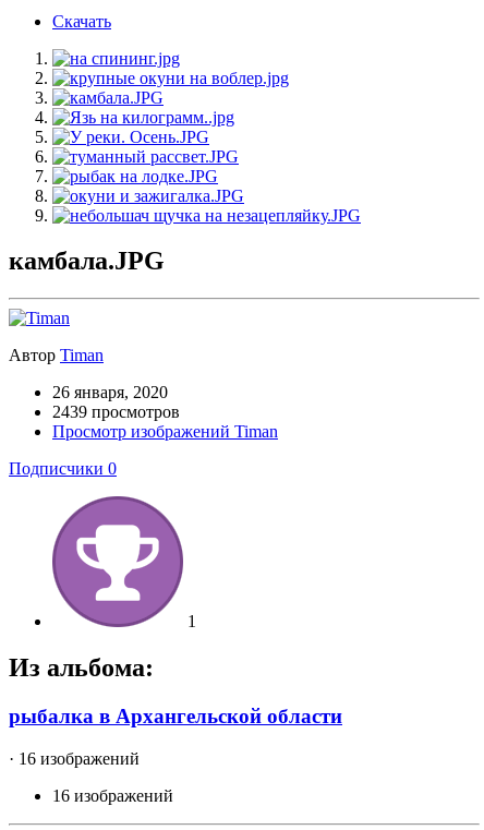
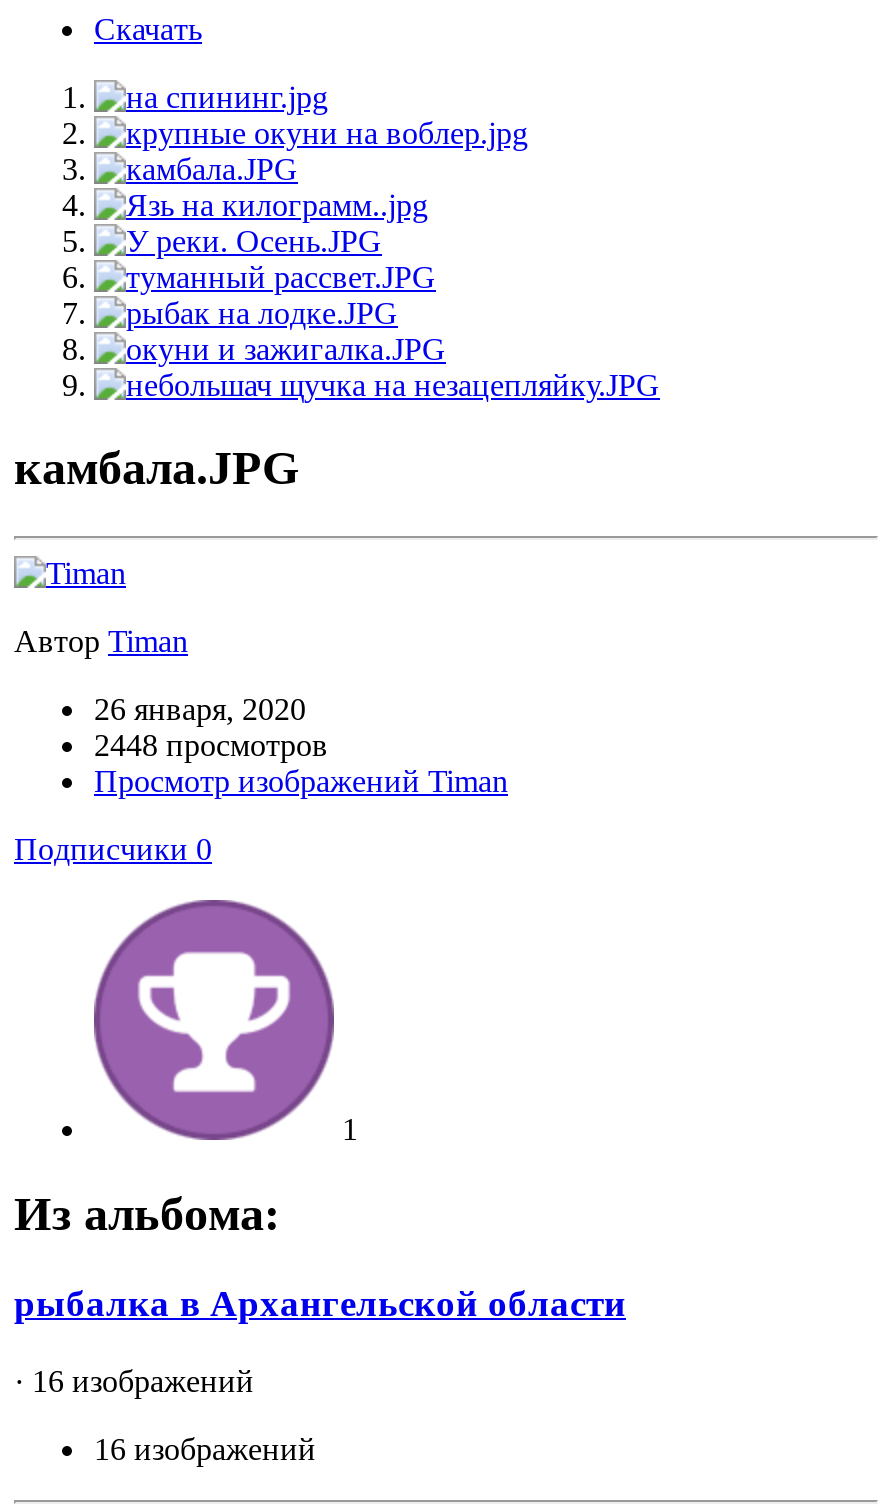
[52,403,180,421] 2439 просмотров -> [94,729,328,763] 2448 просмотров

